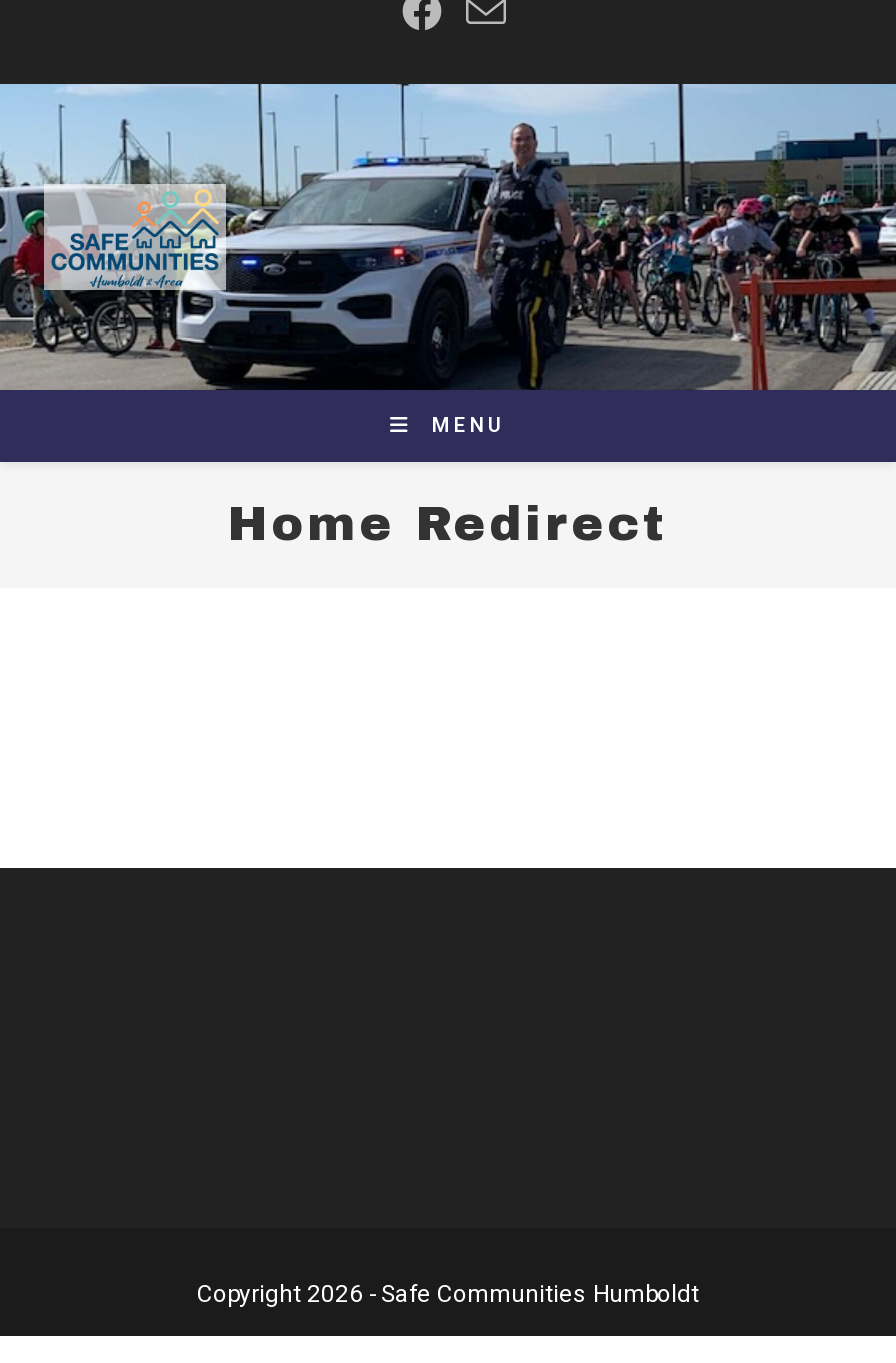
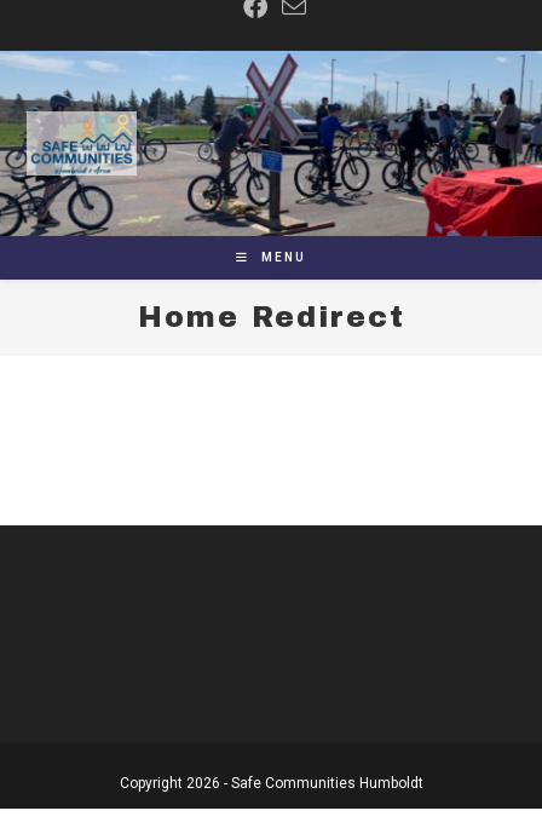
[6,84,890,392] [image] -> [4,51,538,237] [image]

